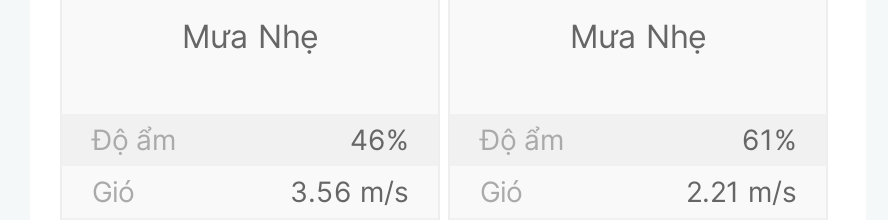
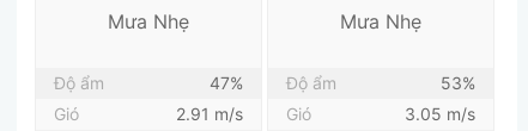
[350,121,408,155] 46% -> [210,72,243,92] 47%
[742,121,796,155] 61% -> [441,72,475,92] 53%
[290,173,408,207] 3.56 m/s -> [176,103,243,123] 2.91 m/s
[686,173,796,207] 2.21 m/s -> [405,103,475,123] 3.05 m/s

